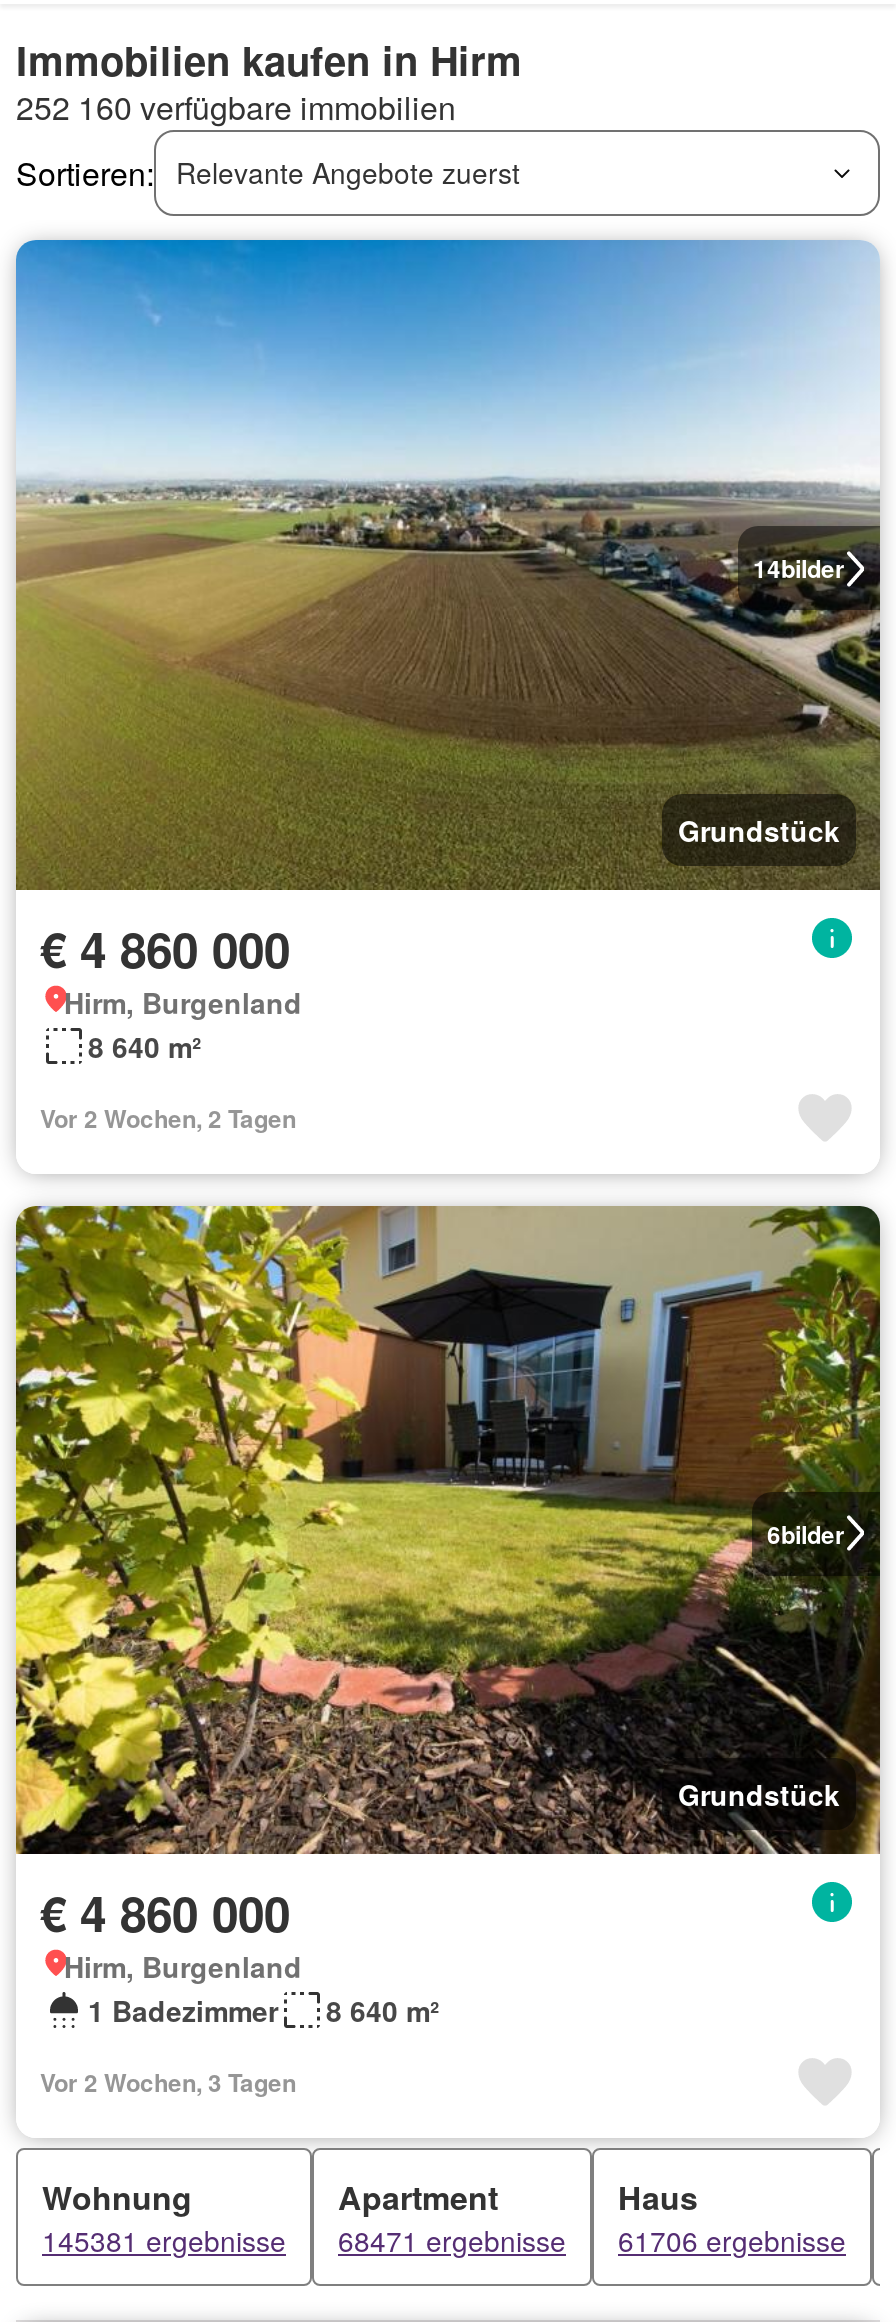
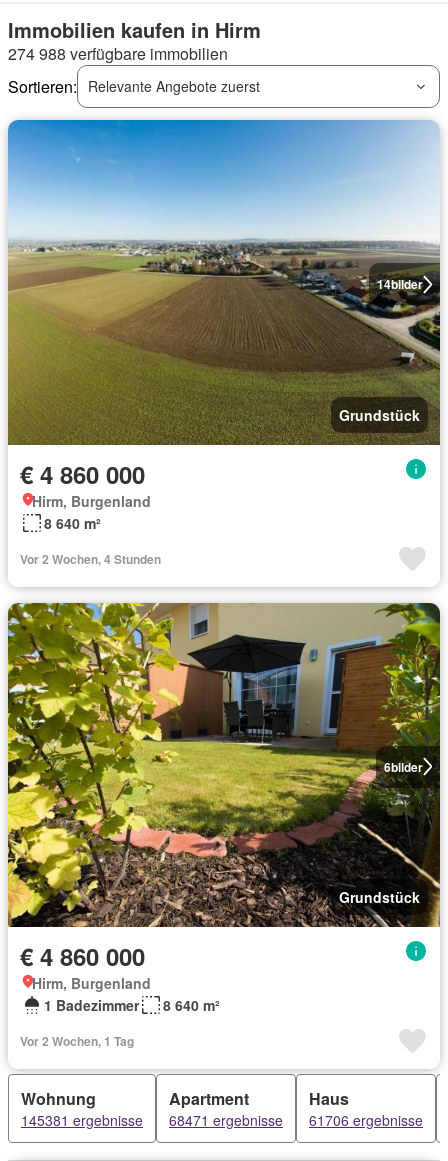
[16,84,456,130] 252 160 verfügbare immobilien -> [8,42,228,65] 274 988 verfügbare immobilien
[40,1099,296,1135] Vor 2 Wochen, 2 Tagen -> [20,549,161,567] Vor 2 Wochen, 4 Stunden
[40,2063,296,2099] Vor 2 Wochen, 3 Tagen -> [20,1031,134,1049] Vor 2 Wochen, 1 Tag

